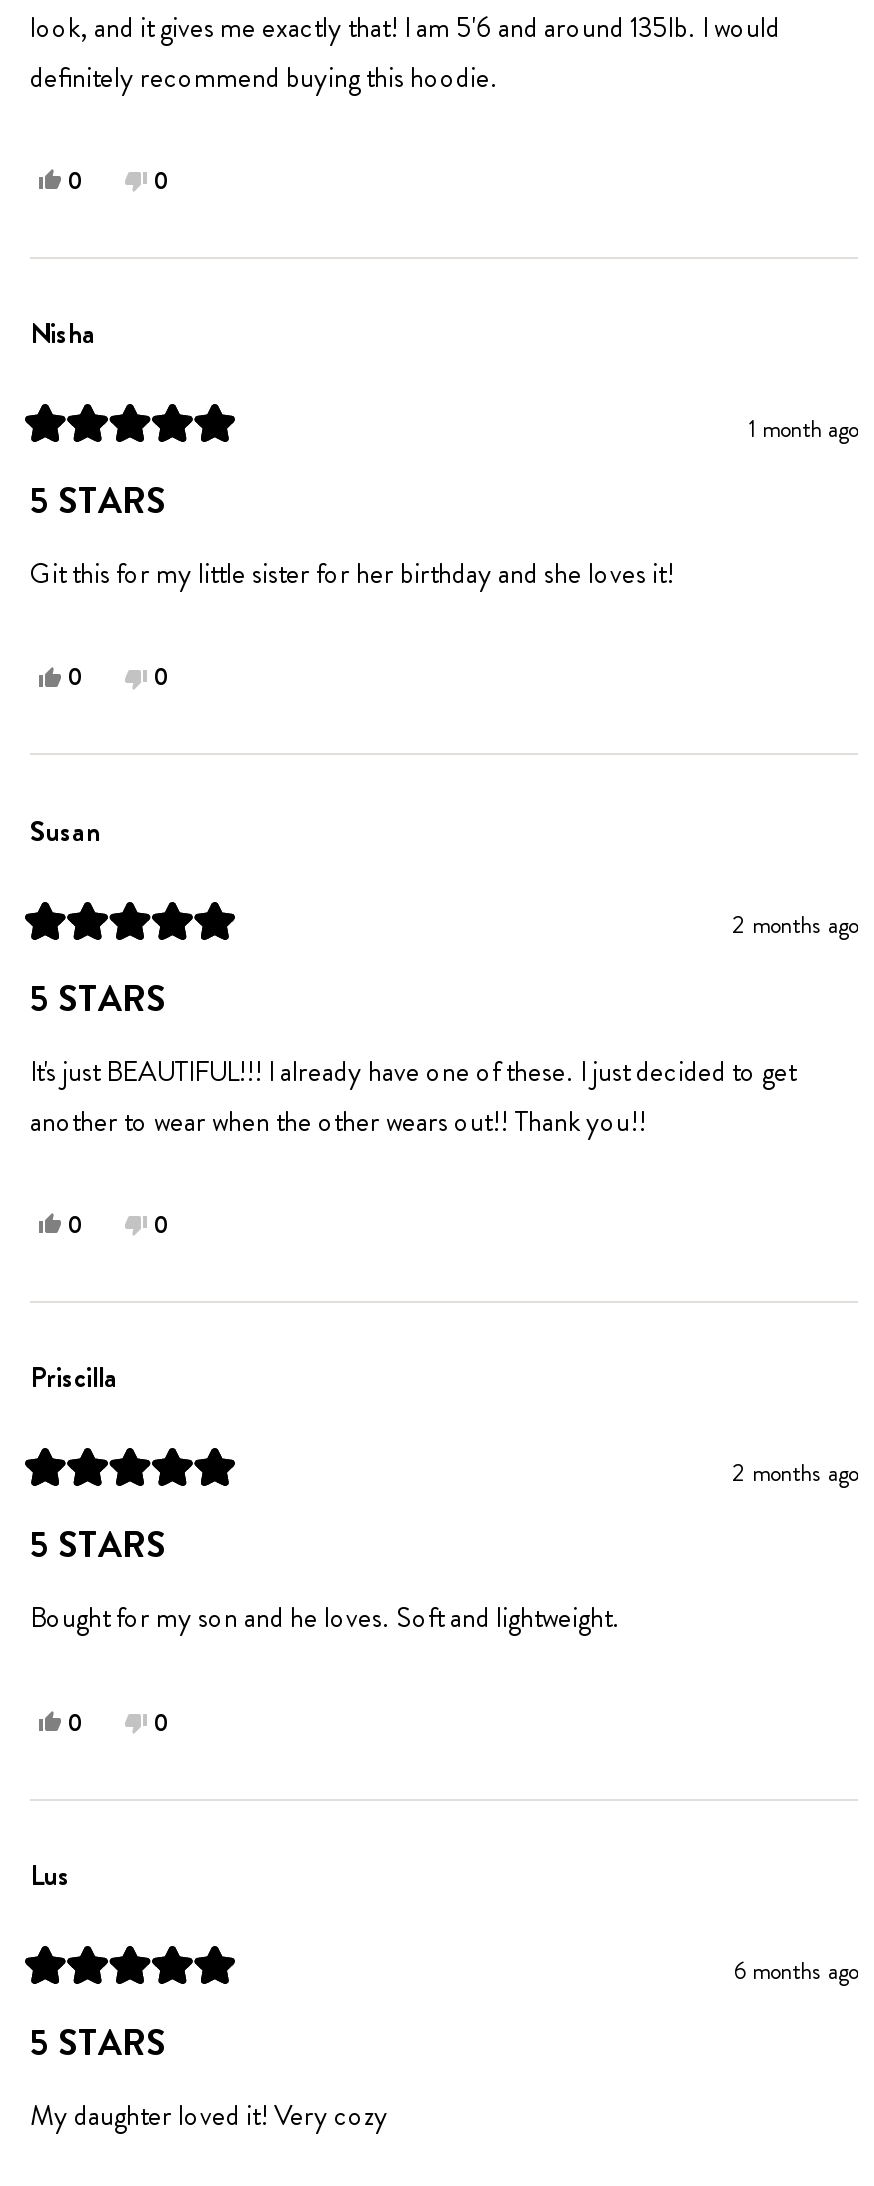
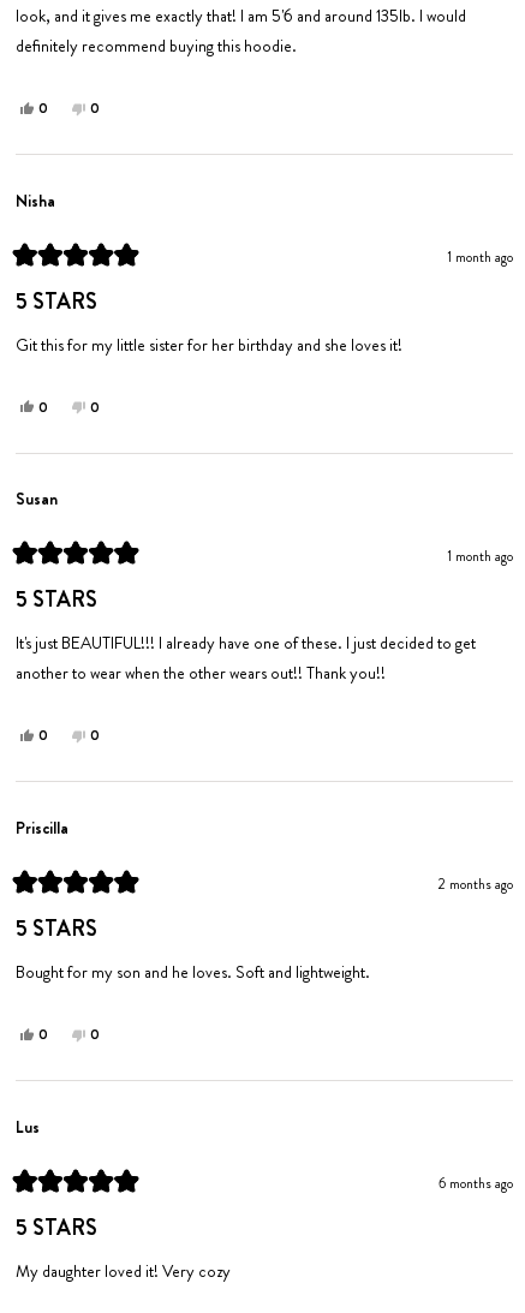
[732,908,858,944] 2 months ago -> [447,545,513,567] 1 month ago

